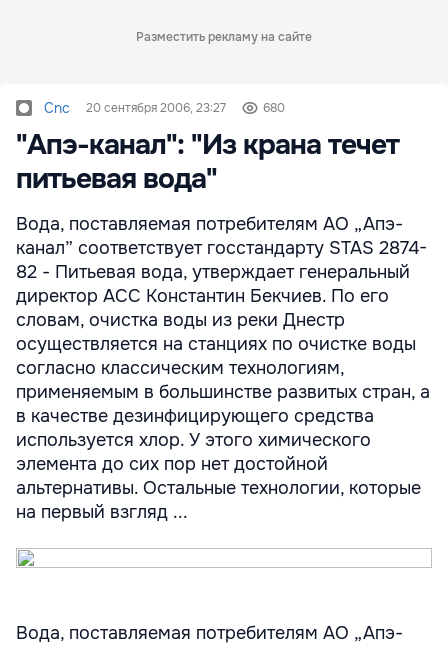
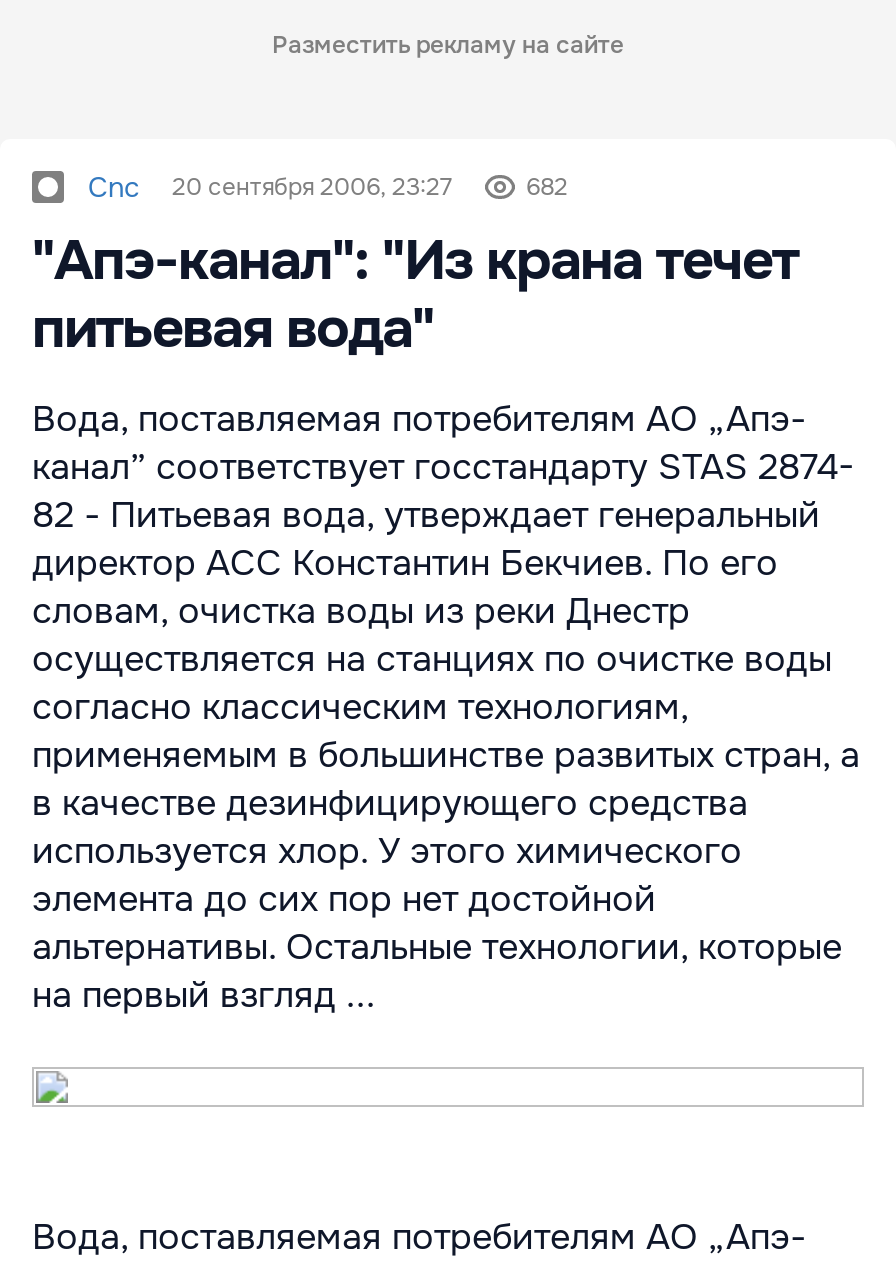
[263,100,285,116] 680 -> [526,171,568,203] 682

